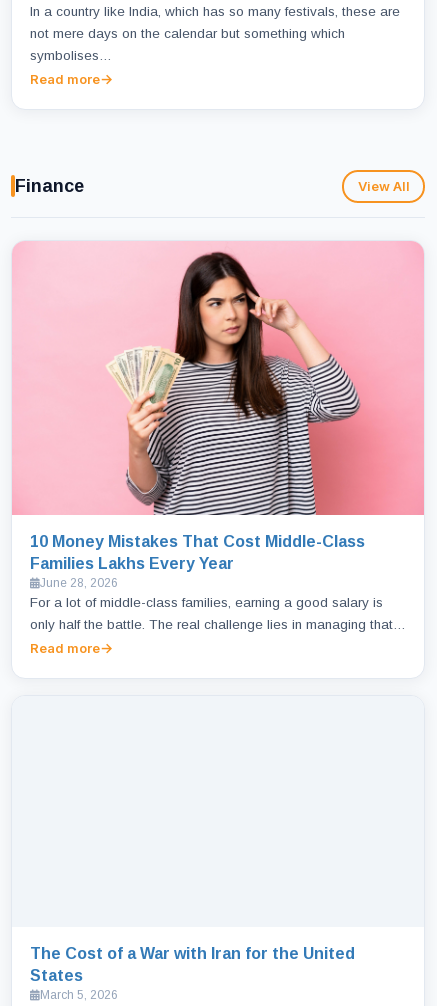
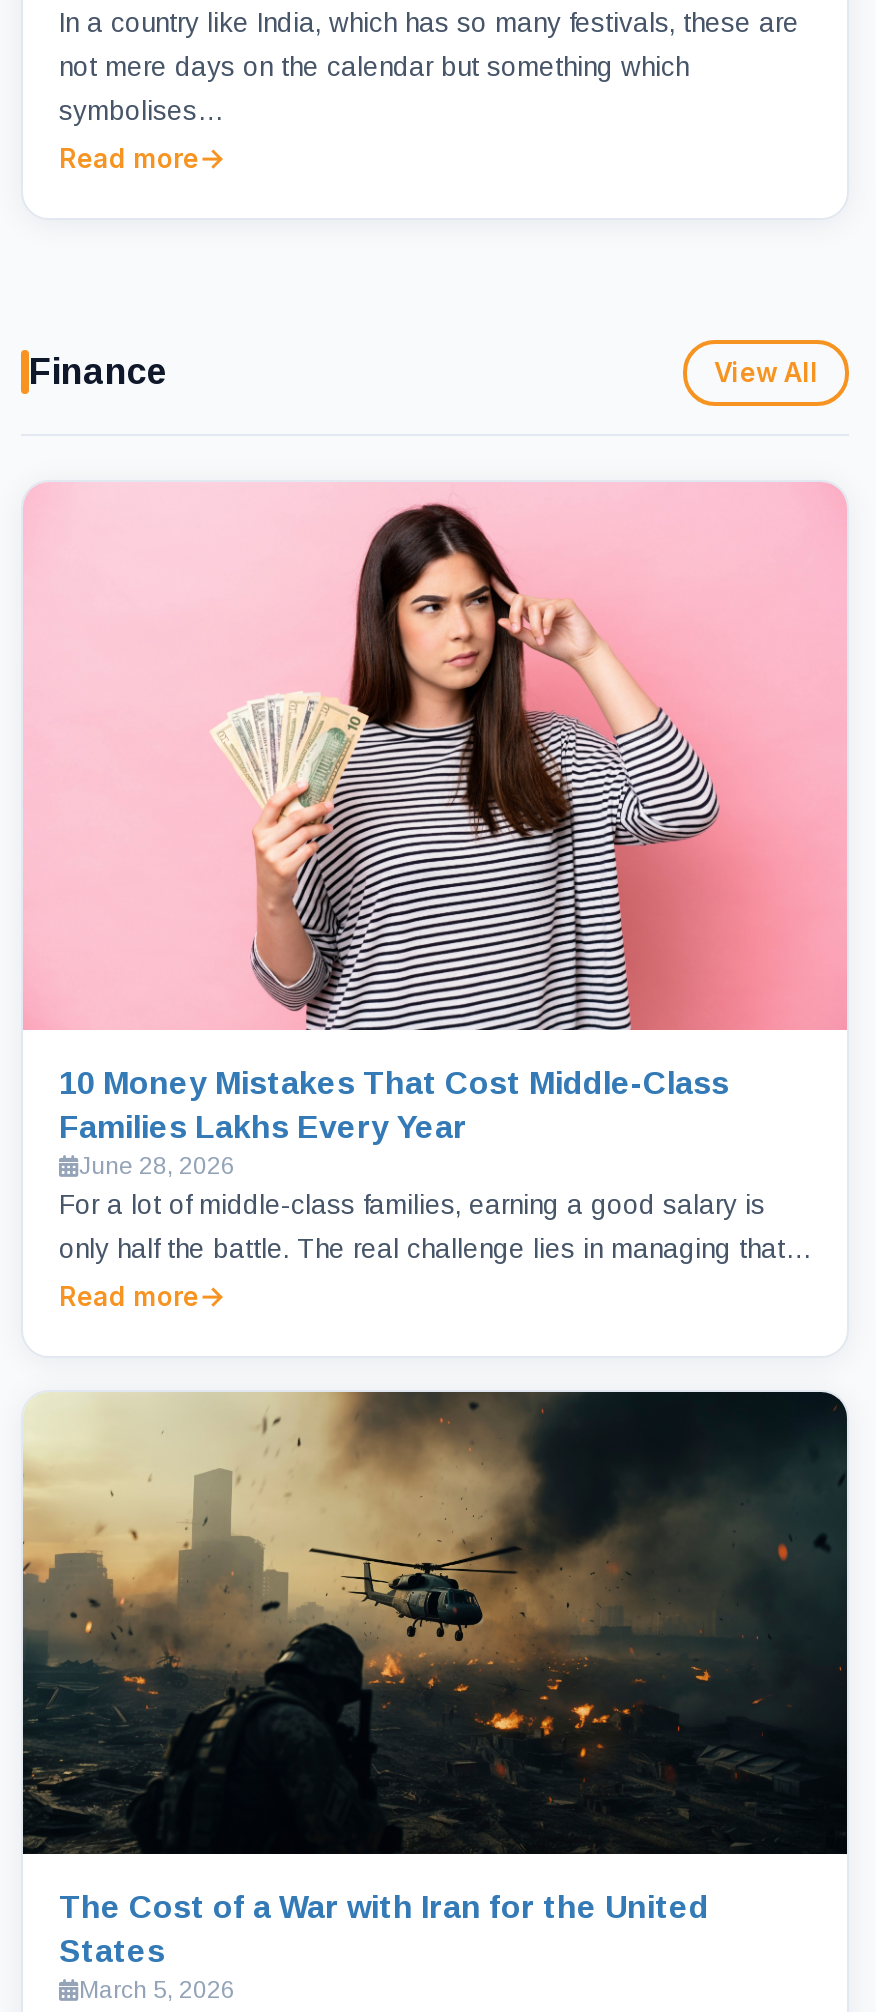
none -> [21,1390,849,1856] [image]

